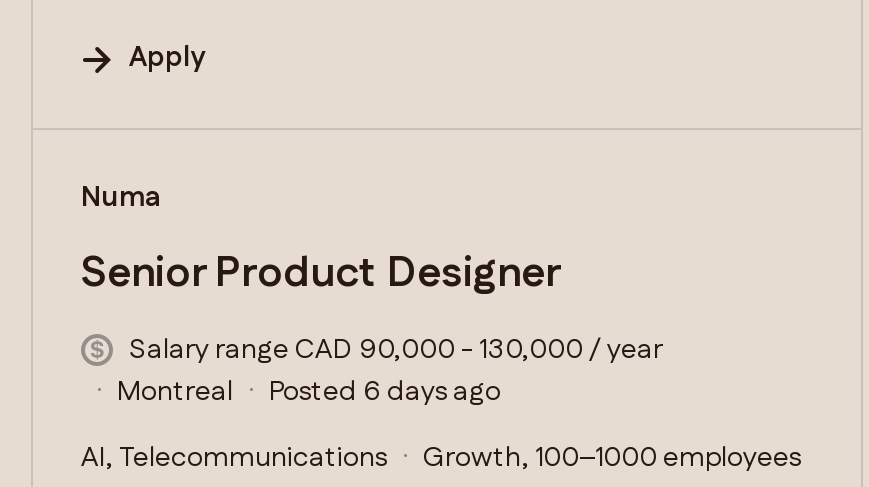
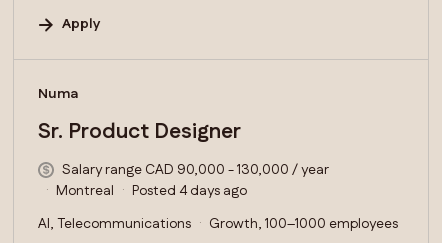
[81,244,561,304] Senior Product Designer -> [38,117,241,147] Sr. Product Designer
[269,372,501,412] Posted 6 days ago -> [132,181,247,201] Posted 4 days ago

